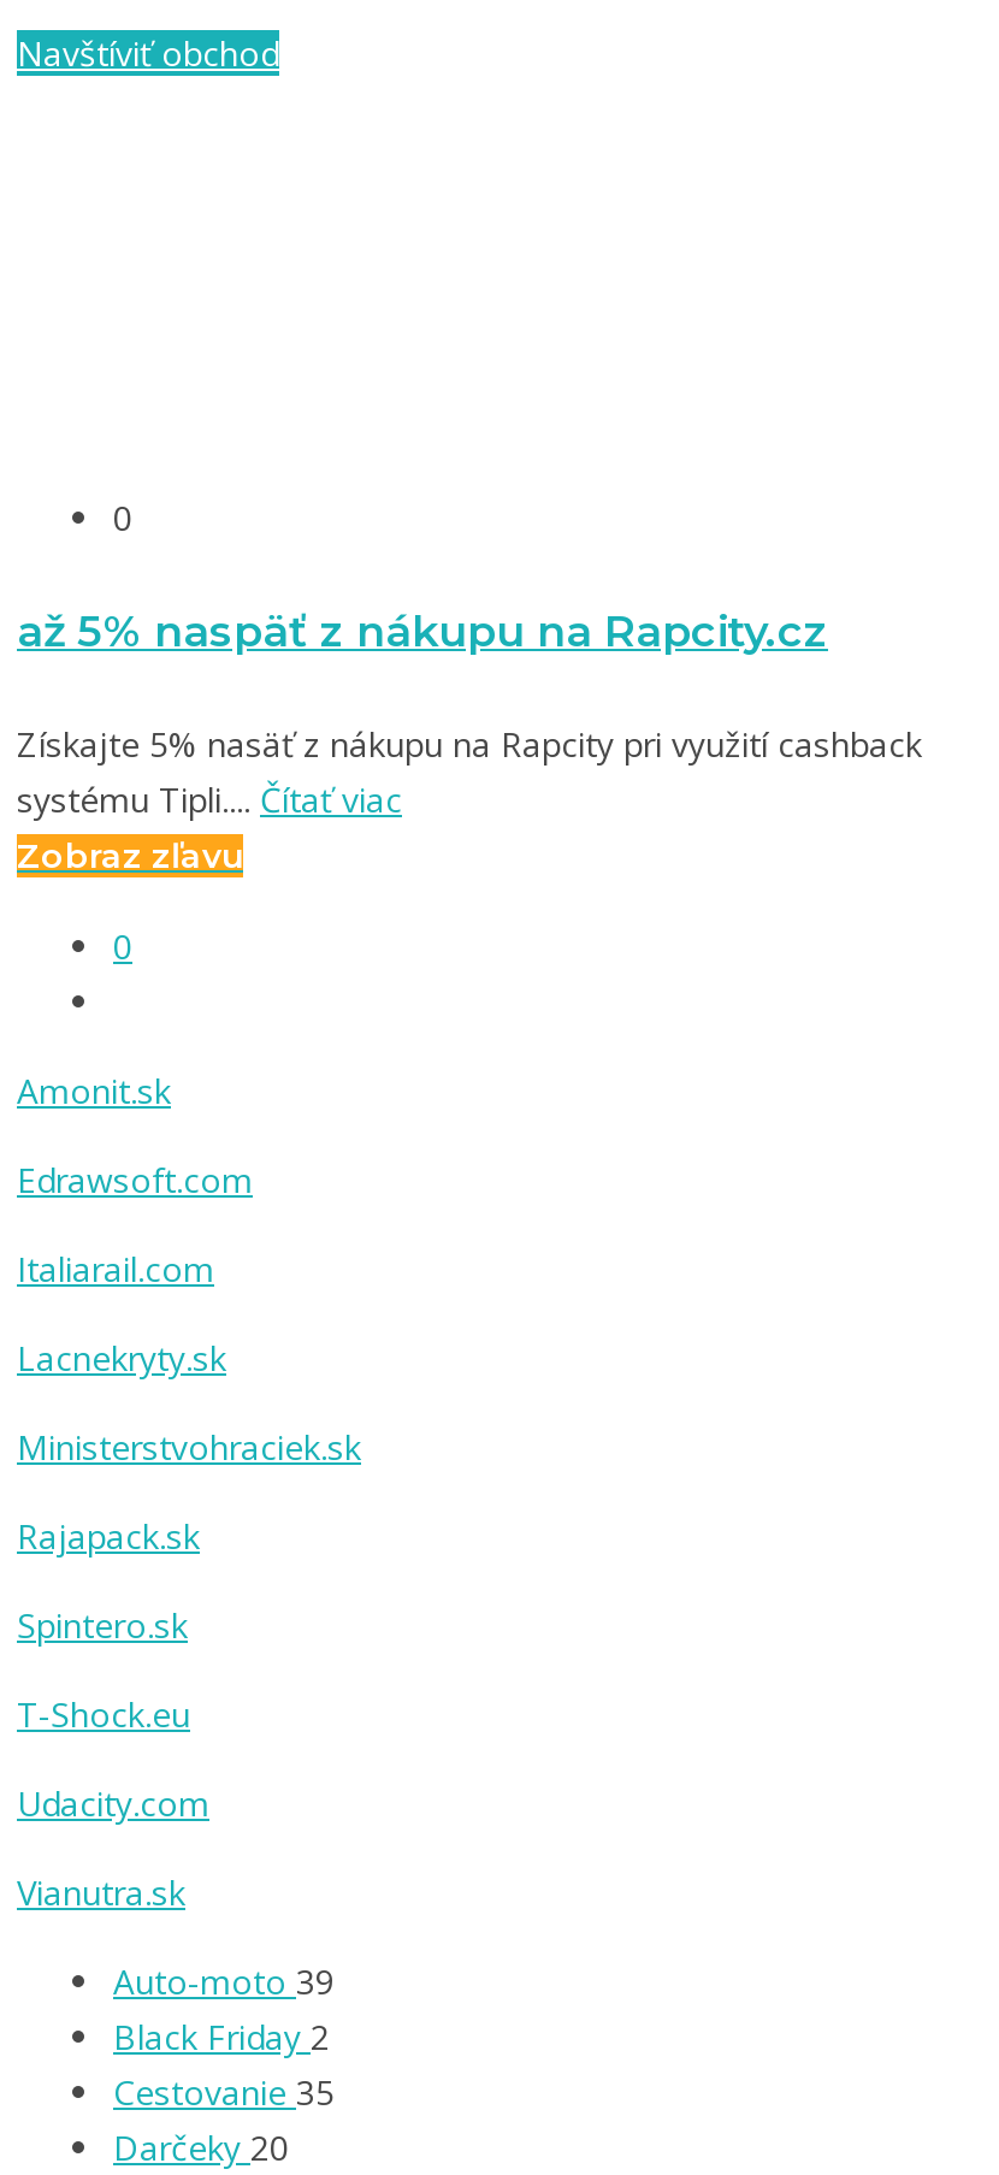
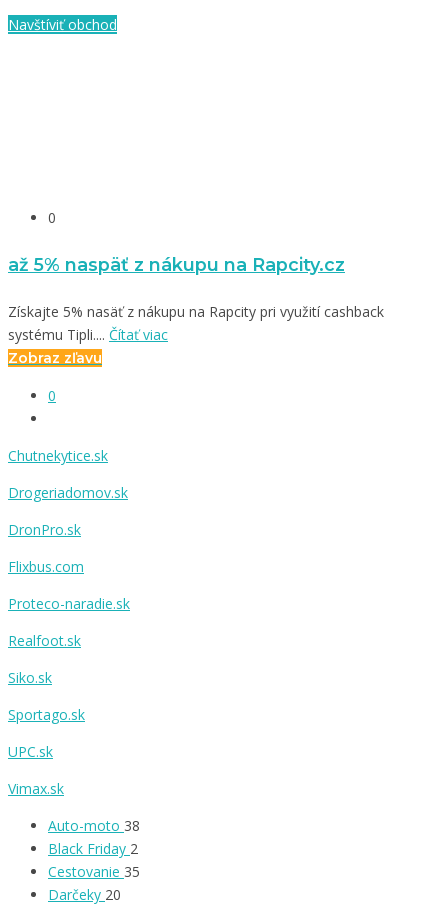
[17,1069,171,1114] Amonit.sk -> [8,446,108,465] Chutnekytice.sk
[17,1158,253,1203] Edrawsoft.com -> [8,483,128,502] Drogeriadomov.sk
[17,1247,214,1292] Italiarail.com -> [8,520,81,539] DronPro.sk
[17,1336,226,1382] Lacnekryty.sk -> [8,557,84,576] Flixbus.com
[17,1425,361,1471] Ministerstvohraciek.sk -> [8,594,130,613] Proteco-naradie.sk
[17,1514,200,1560] Rajapack.sk -> [8,631,81,650] Realfoot.sk
[17,1603,188,1649] Spintero.sk -> [8,668,52,687] Siko.sk
[17,1692,190,1738] T-Shock.eu -> [8,705,85,724] Sportago.sk
[17,1781,209,1827] Udacity.com -> [8,742,53,761] UPC.sk
[17,1870,185,1916] Vianutra.sk -> [8,779,64,798] Vimax.sk
[113,1959,335,2005] Auto-moto 39 -> [48,816,140,835] Auto-moto 38

